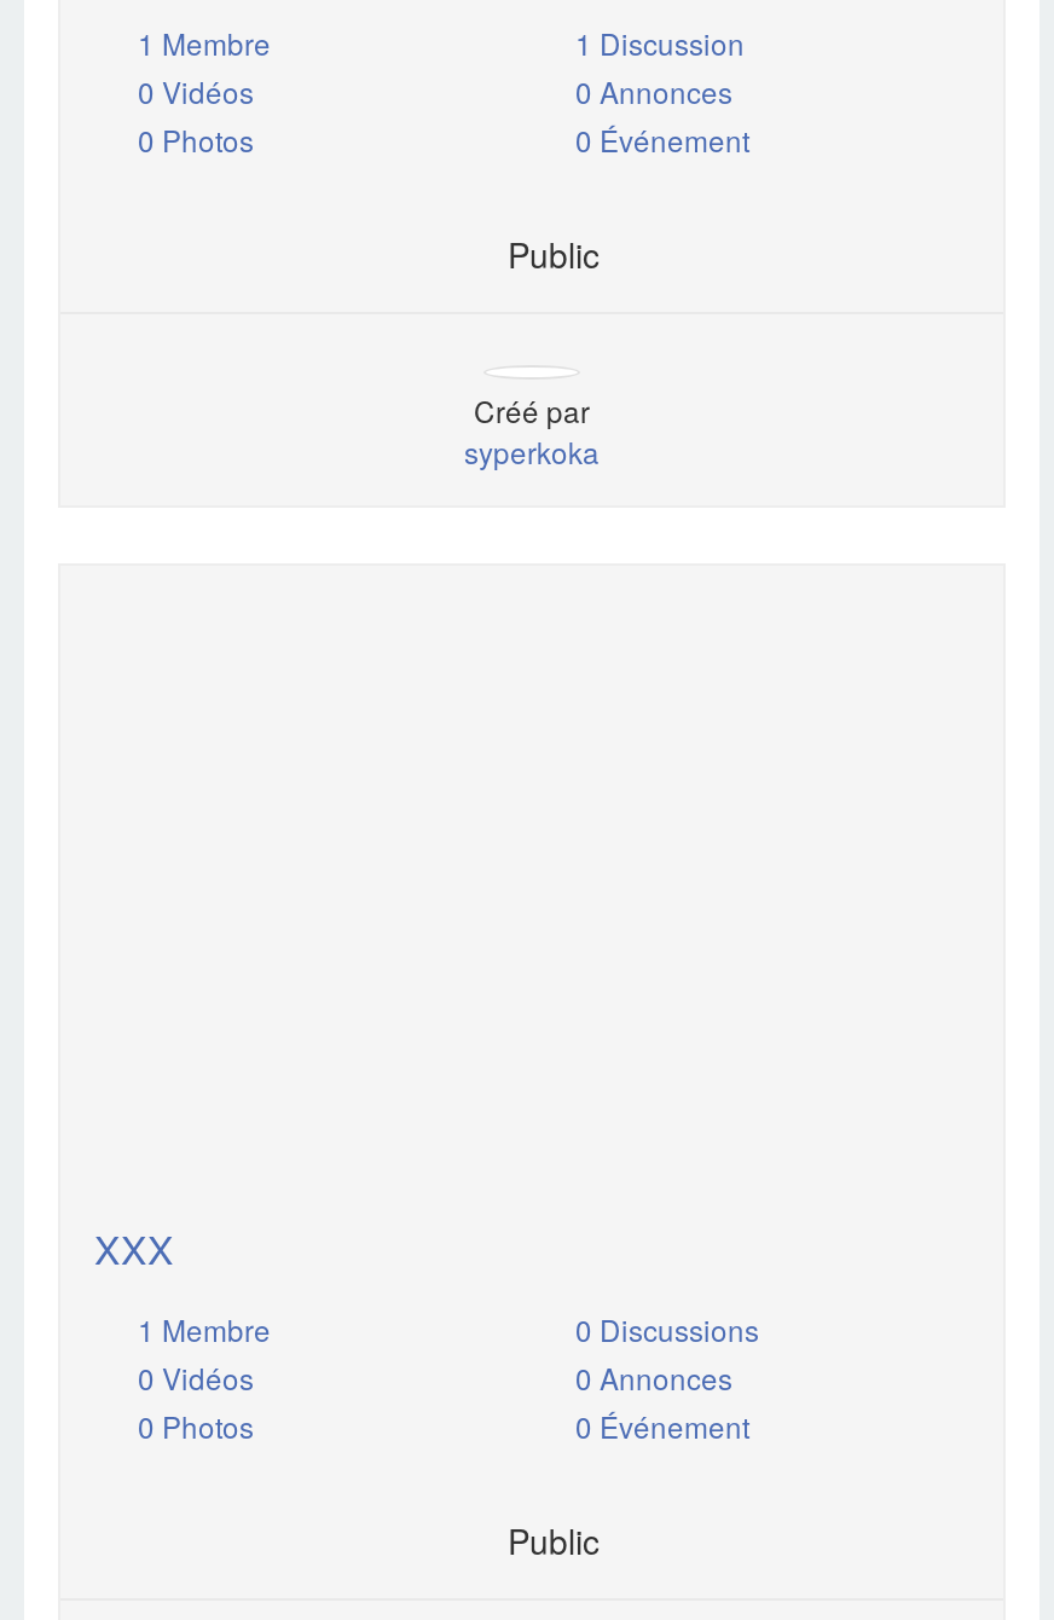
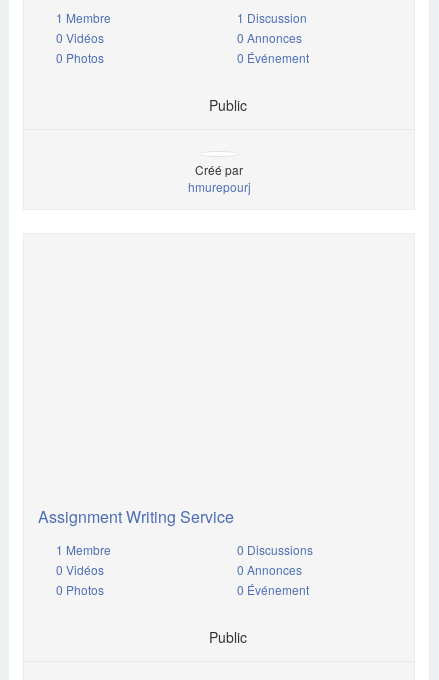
[464,429,600,470] syperkoka -> [187,177,250,194] hmurepourj
[94,1221,174,1277] XXX -> [38,505,234,528] Assignment Writing Service

